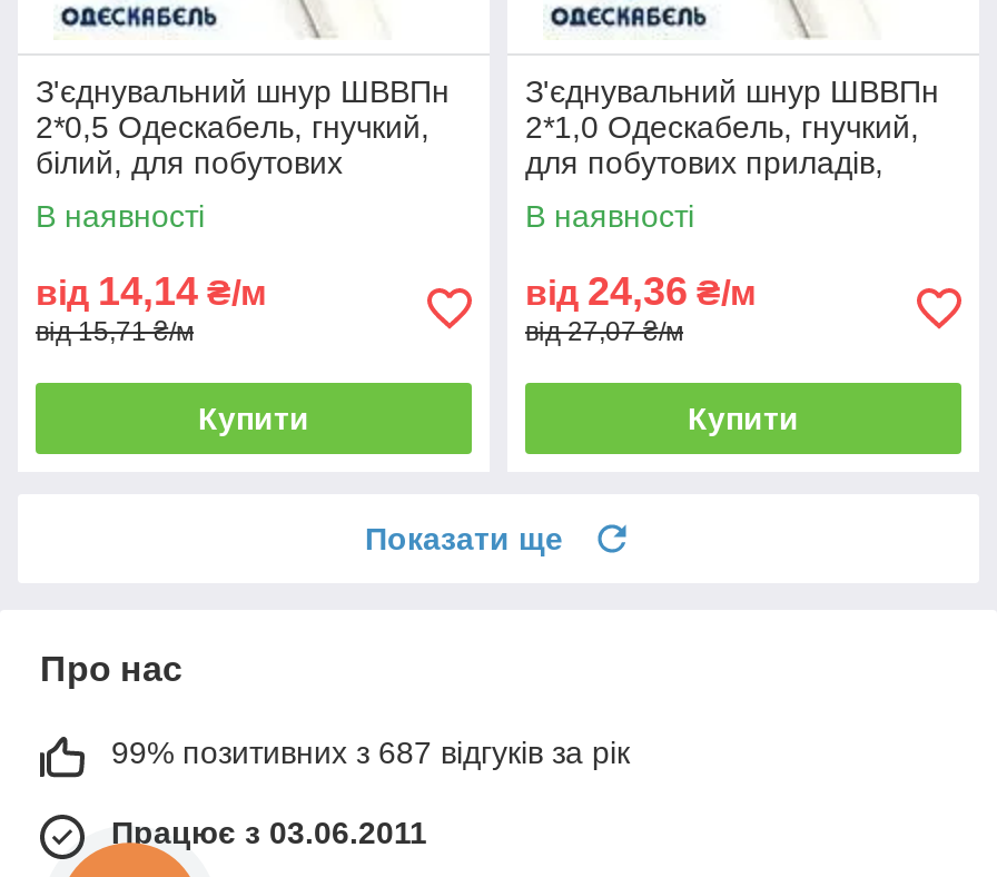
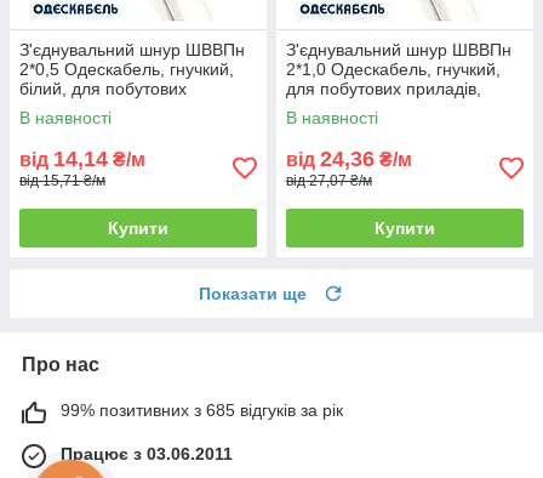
[111,735,630,771] 99% позитивних з 687 відгуків за рік -> [61,401,343,420] 99% позитивних з 685 відгуків за рік

